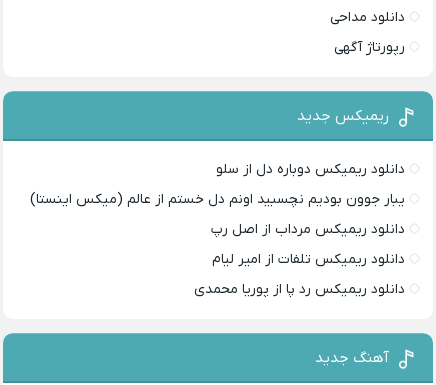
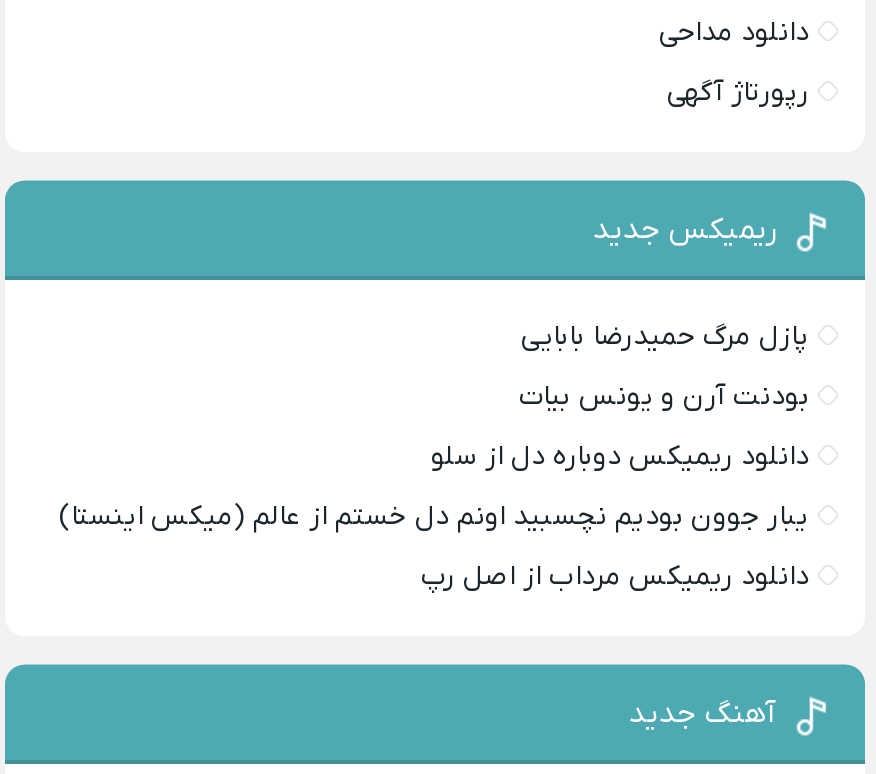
none -> [519,318,809,416] پازل مرگ حمیدرضا بابایی | بودنت آرن و یونس بیات
moved [30,160,405,239] -> [59,438,809,596]: دانلود ریمیکس دوباره دل از سلو | یبار جوون بودیم نچسبید اونم دل خستم از عالم (میکس اینستا) | دانلود ریمیکس مرداب از اصل رپ
[194,250,405,299] دانلود ریمیکس تلفات از امیر لیام | دانلود ریمیکس رد پا از پوریا محمدی -> none

